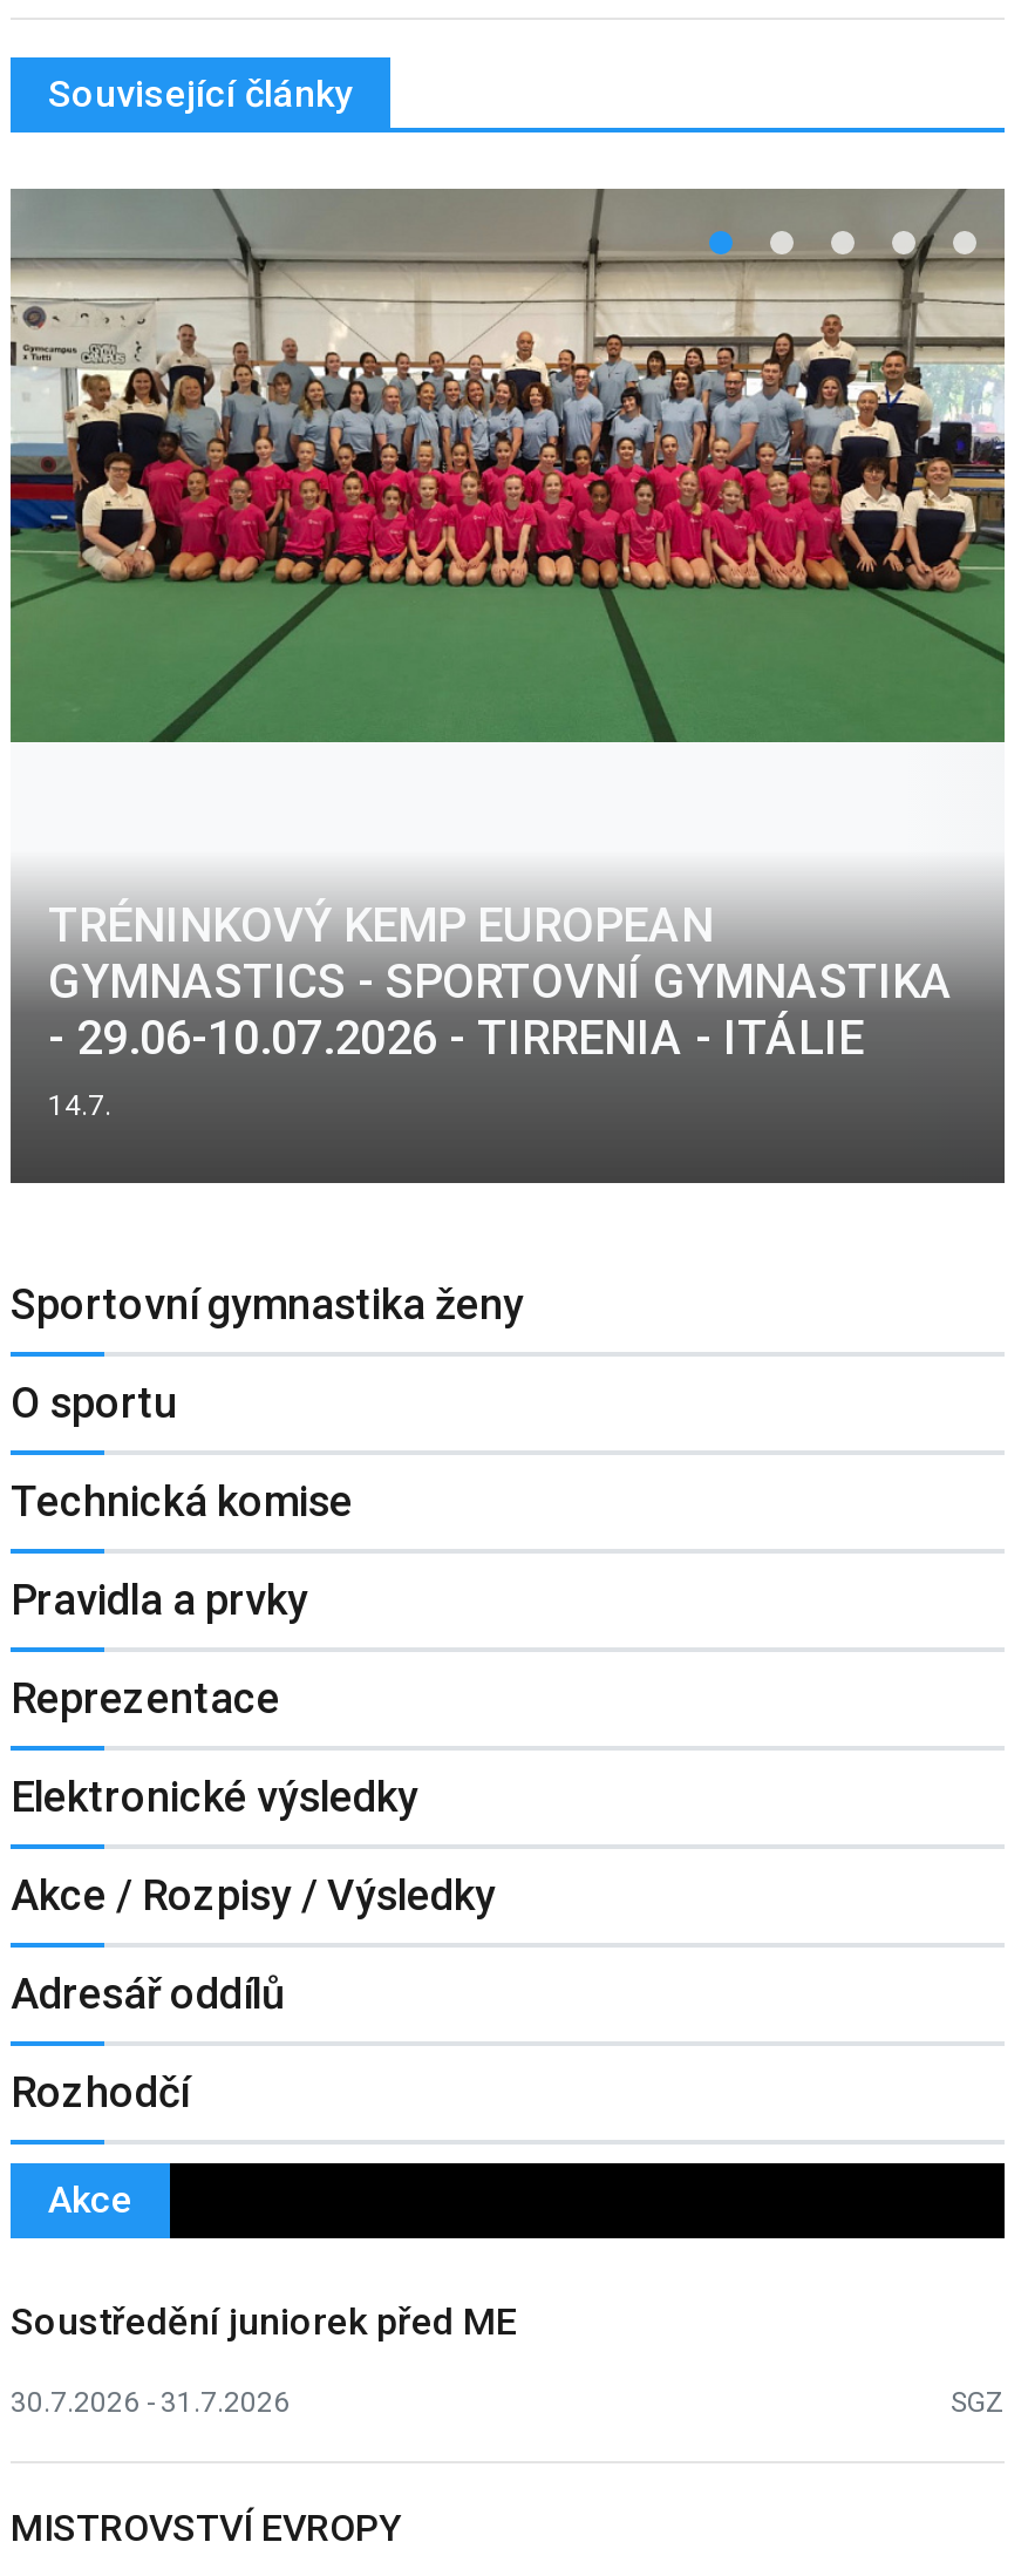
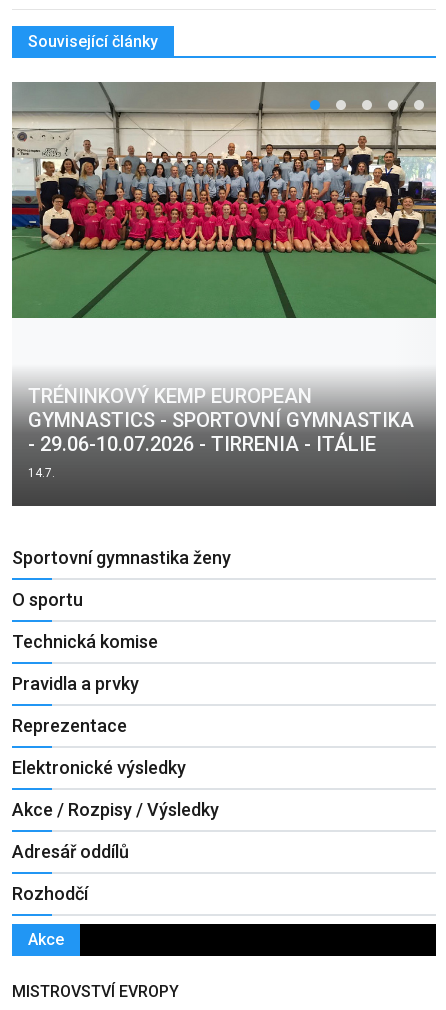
[11,2299,1005,2420] Soustředění juniorek před ME | 30.7.2026 - 31.7.2026 | SGZ -> none

